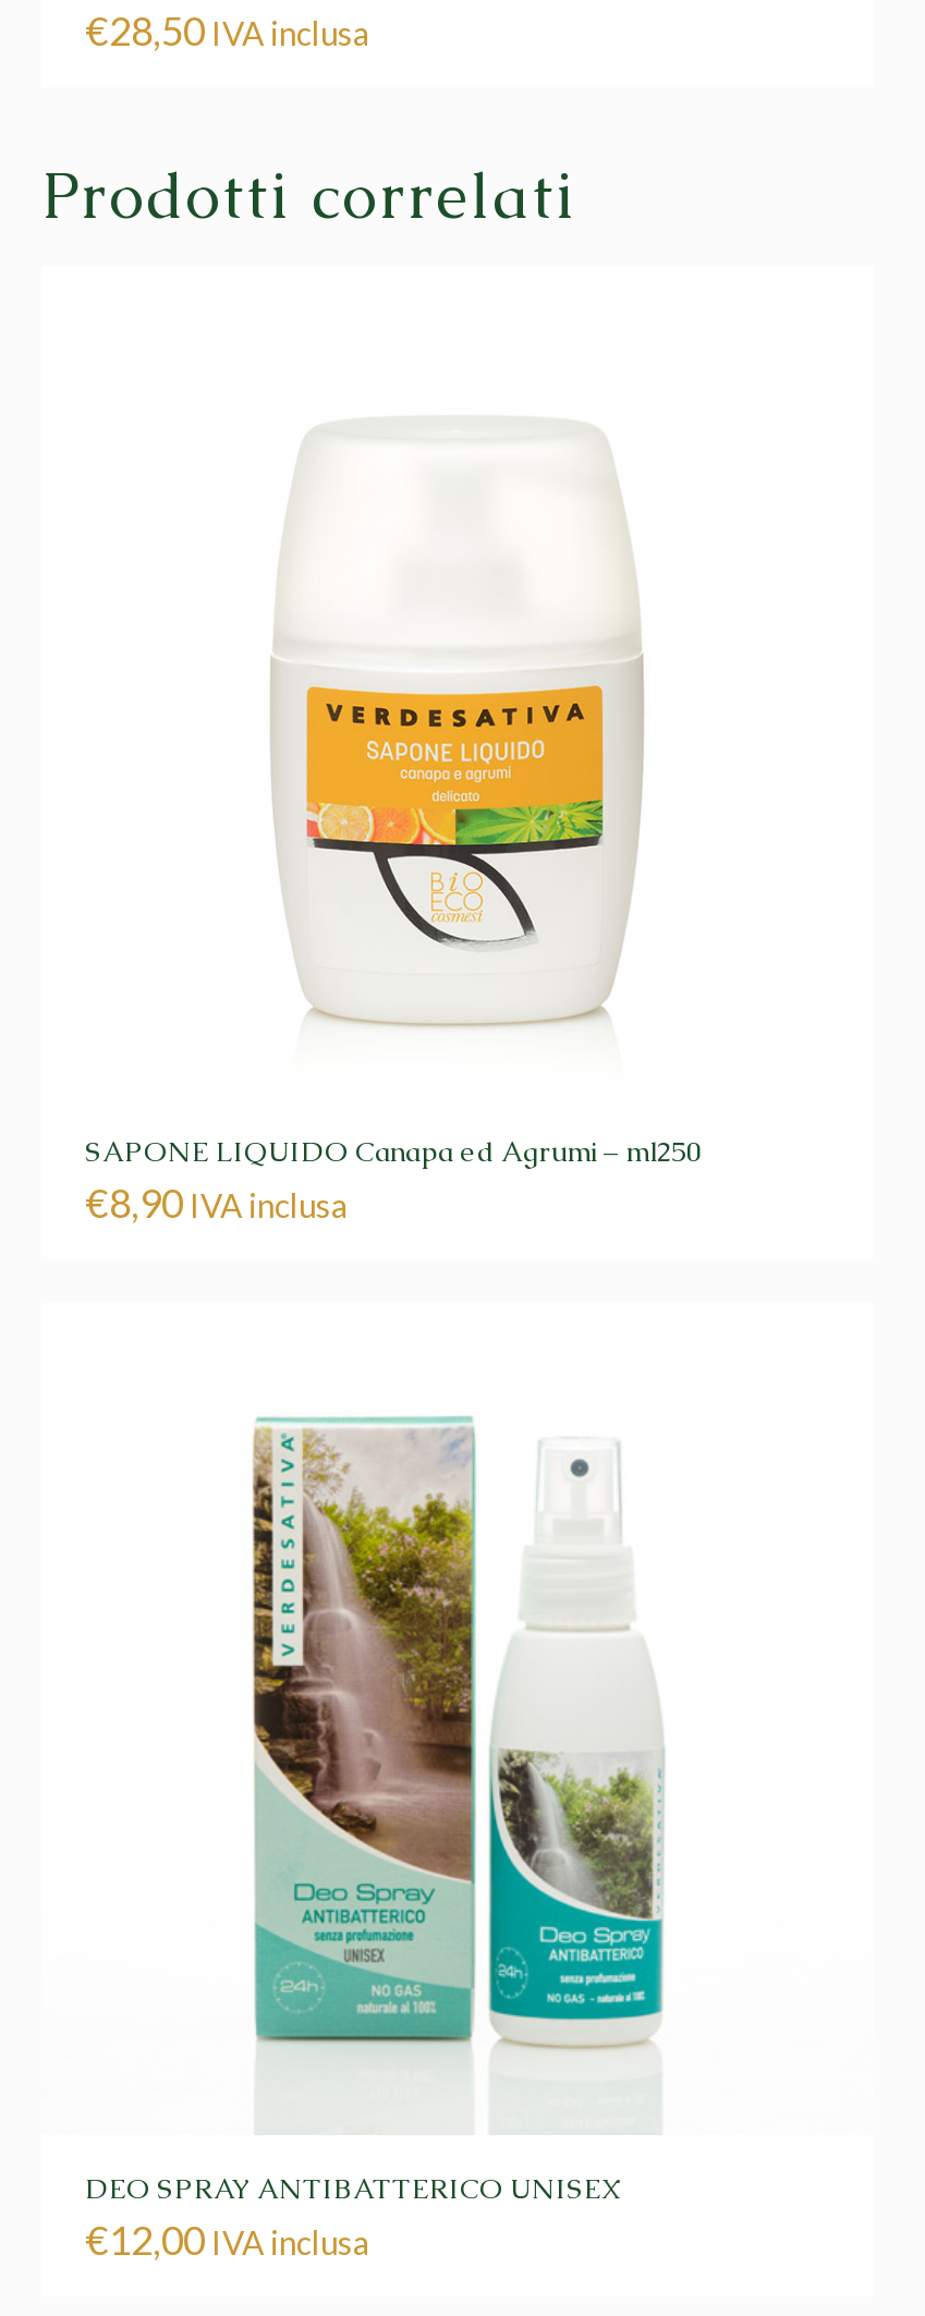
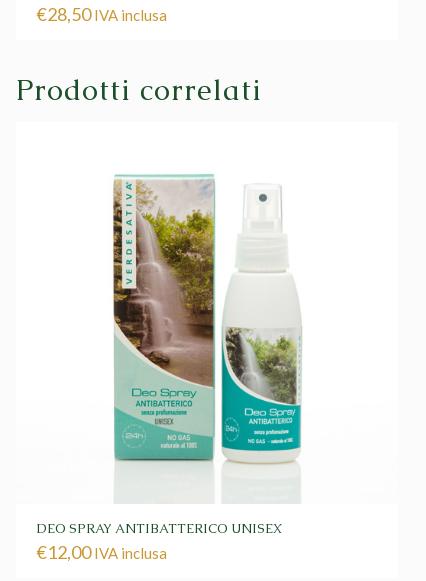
[270,420,645,1028] [image] -> none
[85,1133,702,1227] SAPONE LIQUIDO Canapa ed Agrumi – ml250 | €8,90 IVA inclusa -> none

